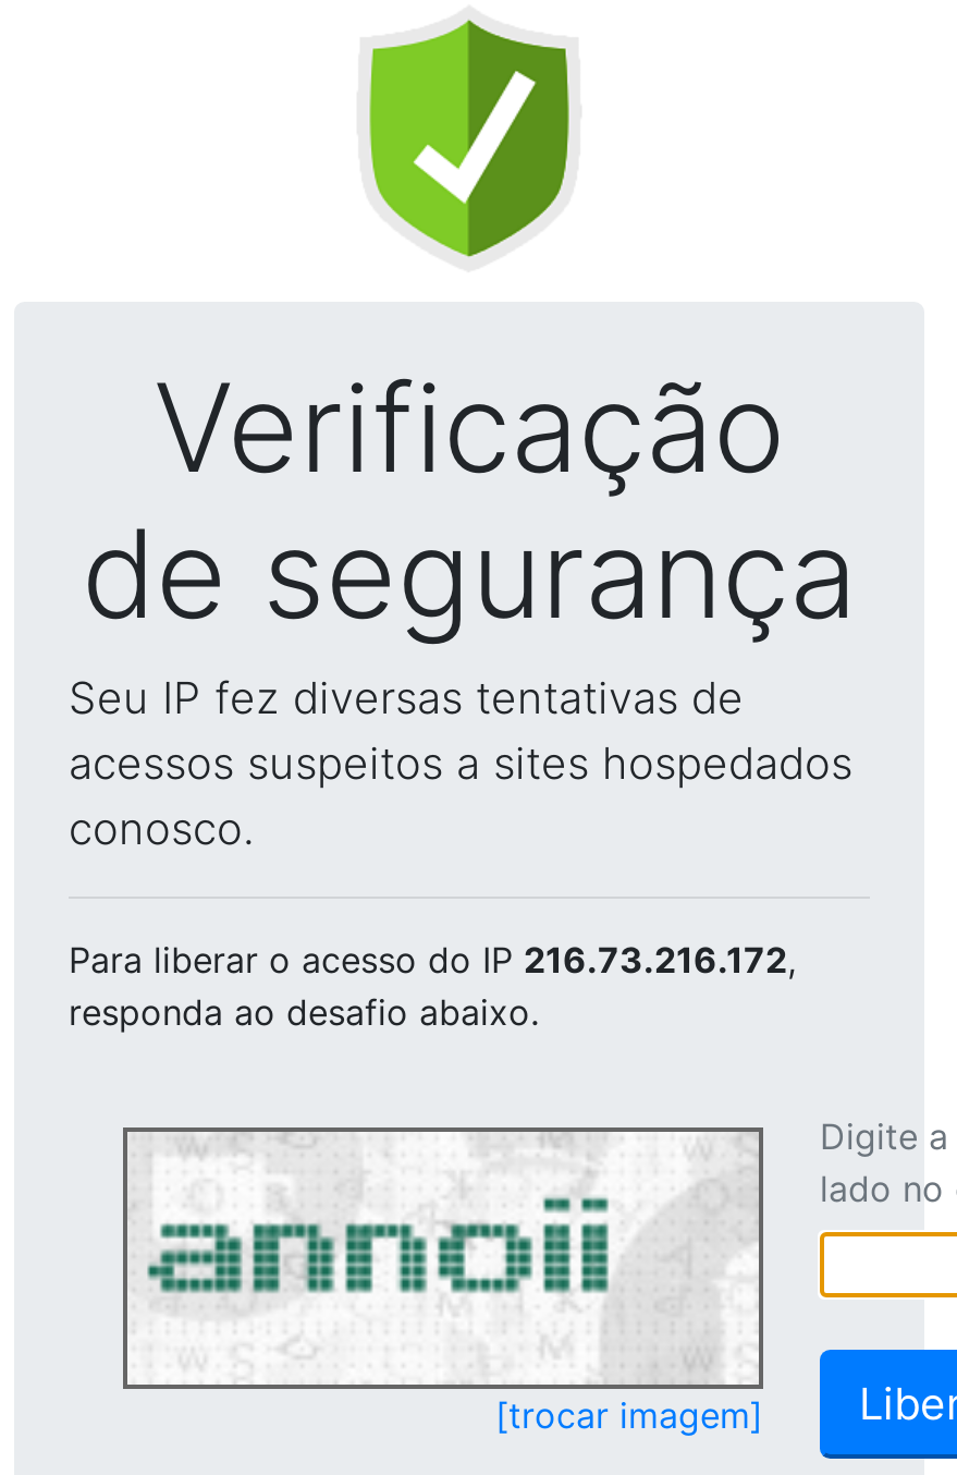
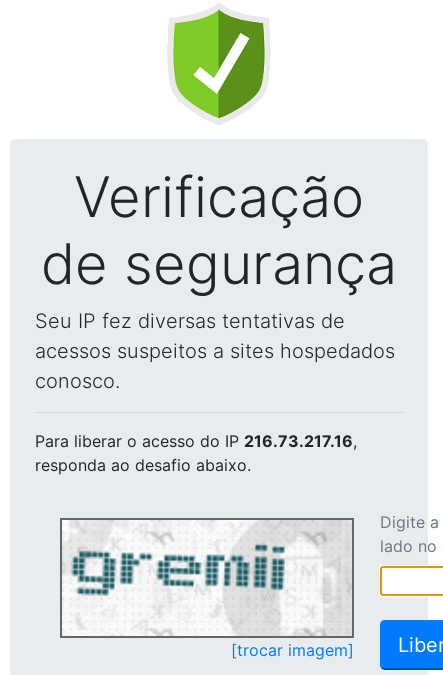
[69,938,796,982] Para liberar o acesso do IP 216.73.216.172, -> [35,431,357,451] Para liberar o acesso do IP 216.73.217.16,
[145,1136,702,1378] [image] -> [71,521,327,633] [image]

